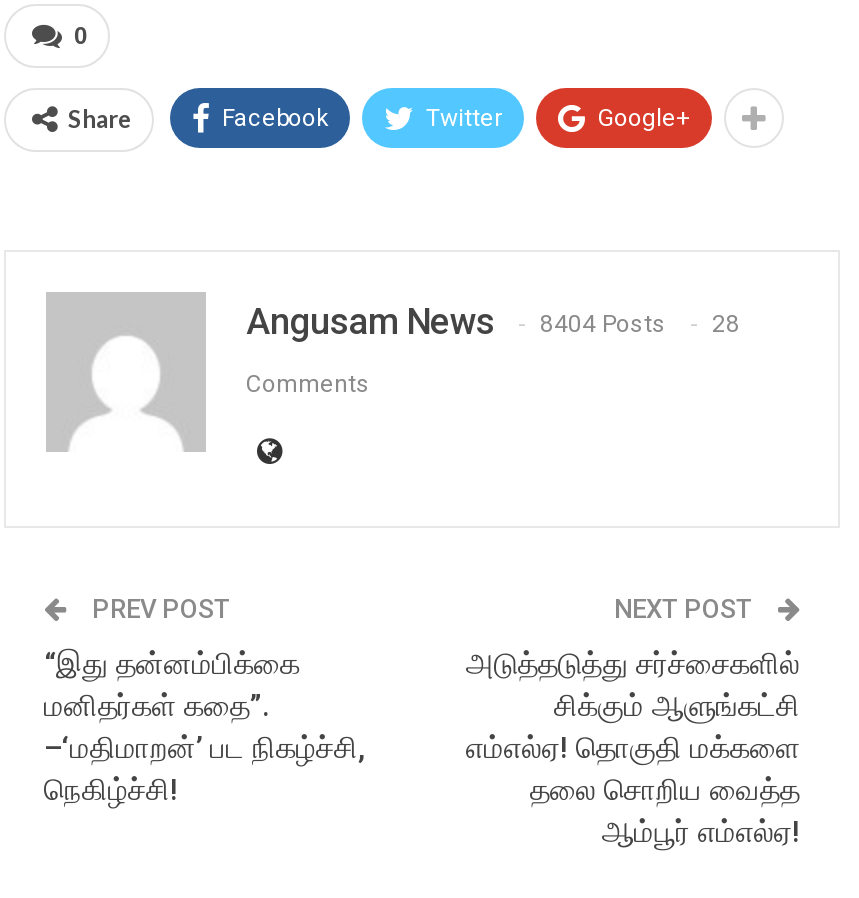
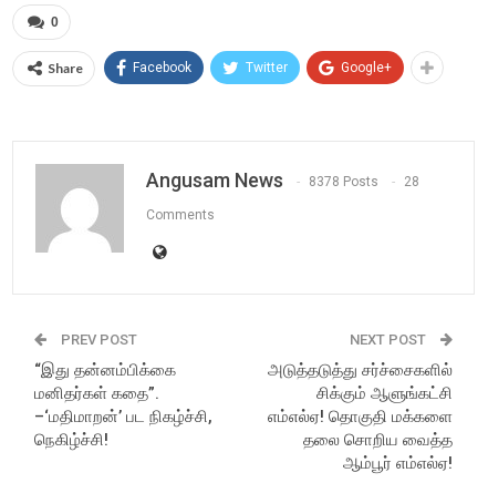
[246,299,740,341] Angusam News 8404 Posts 28 -> [146,168,419,191] Angusam News 8378 Posts 28

